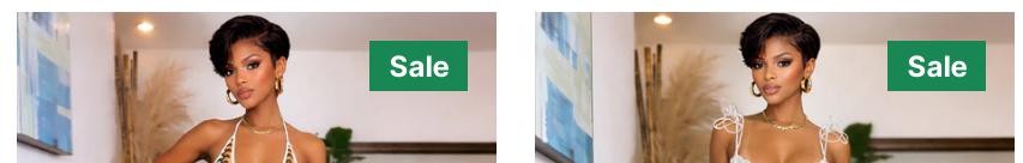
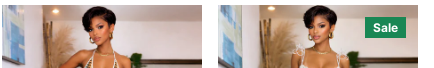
[389,47,449,83] Sale -> none

